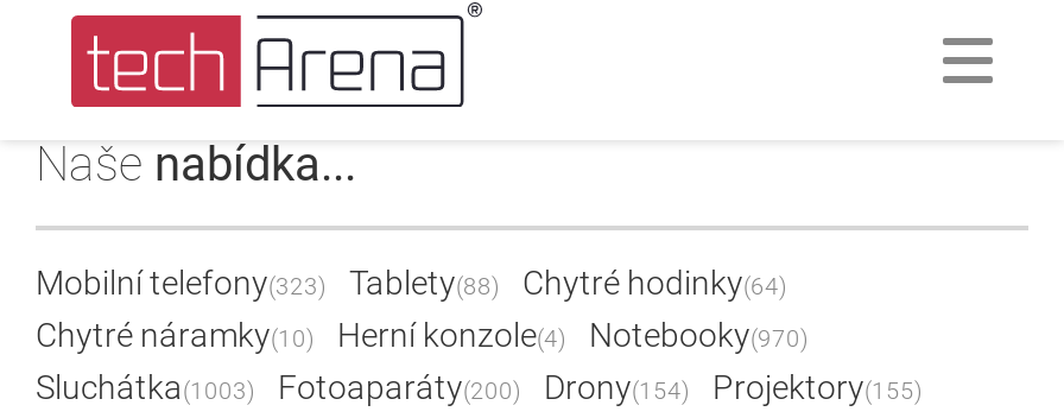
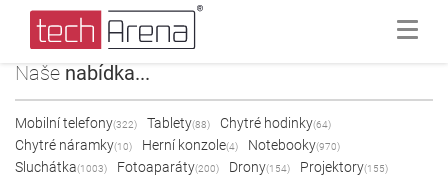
[36,264,325,302] Mobilní telefony(323) -> [15,115,137,131] Mobilní telefony(322)

